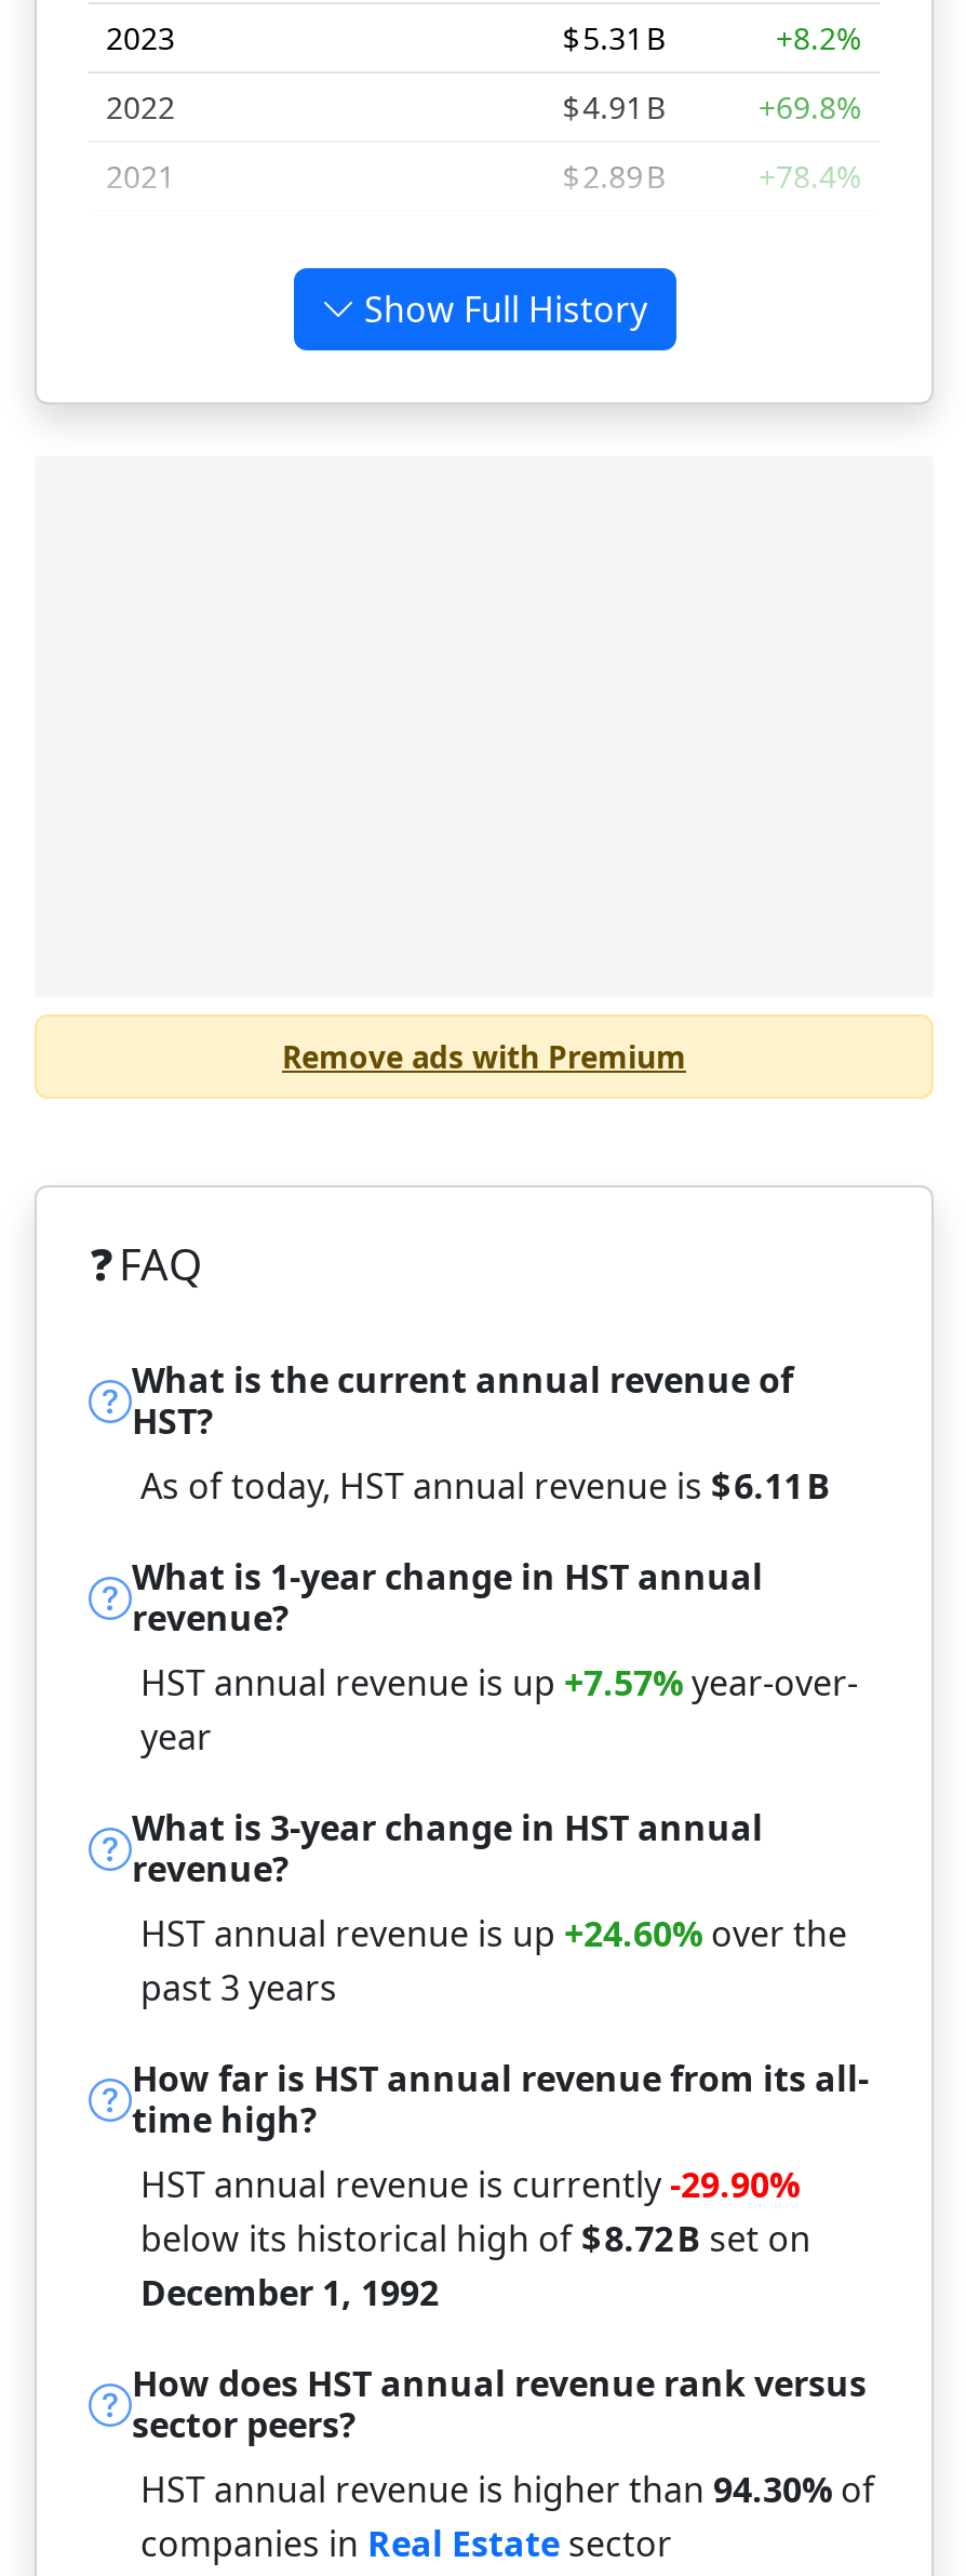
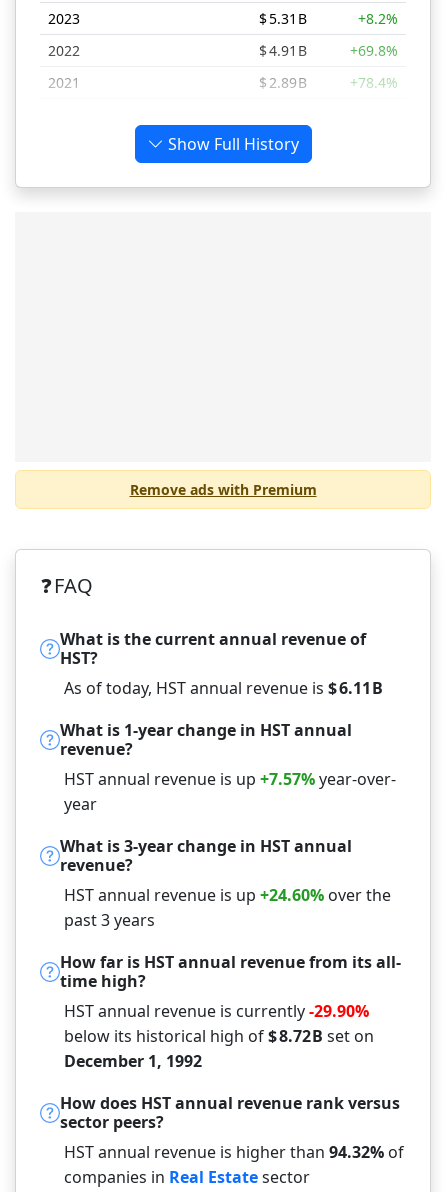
[140,2466,875,2513] HST annual revenue is higher than 94.30% of -> [64,1141,404,1163] HST annual revenue is higher than 94.32% of

